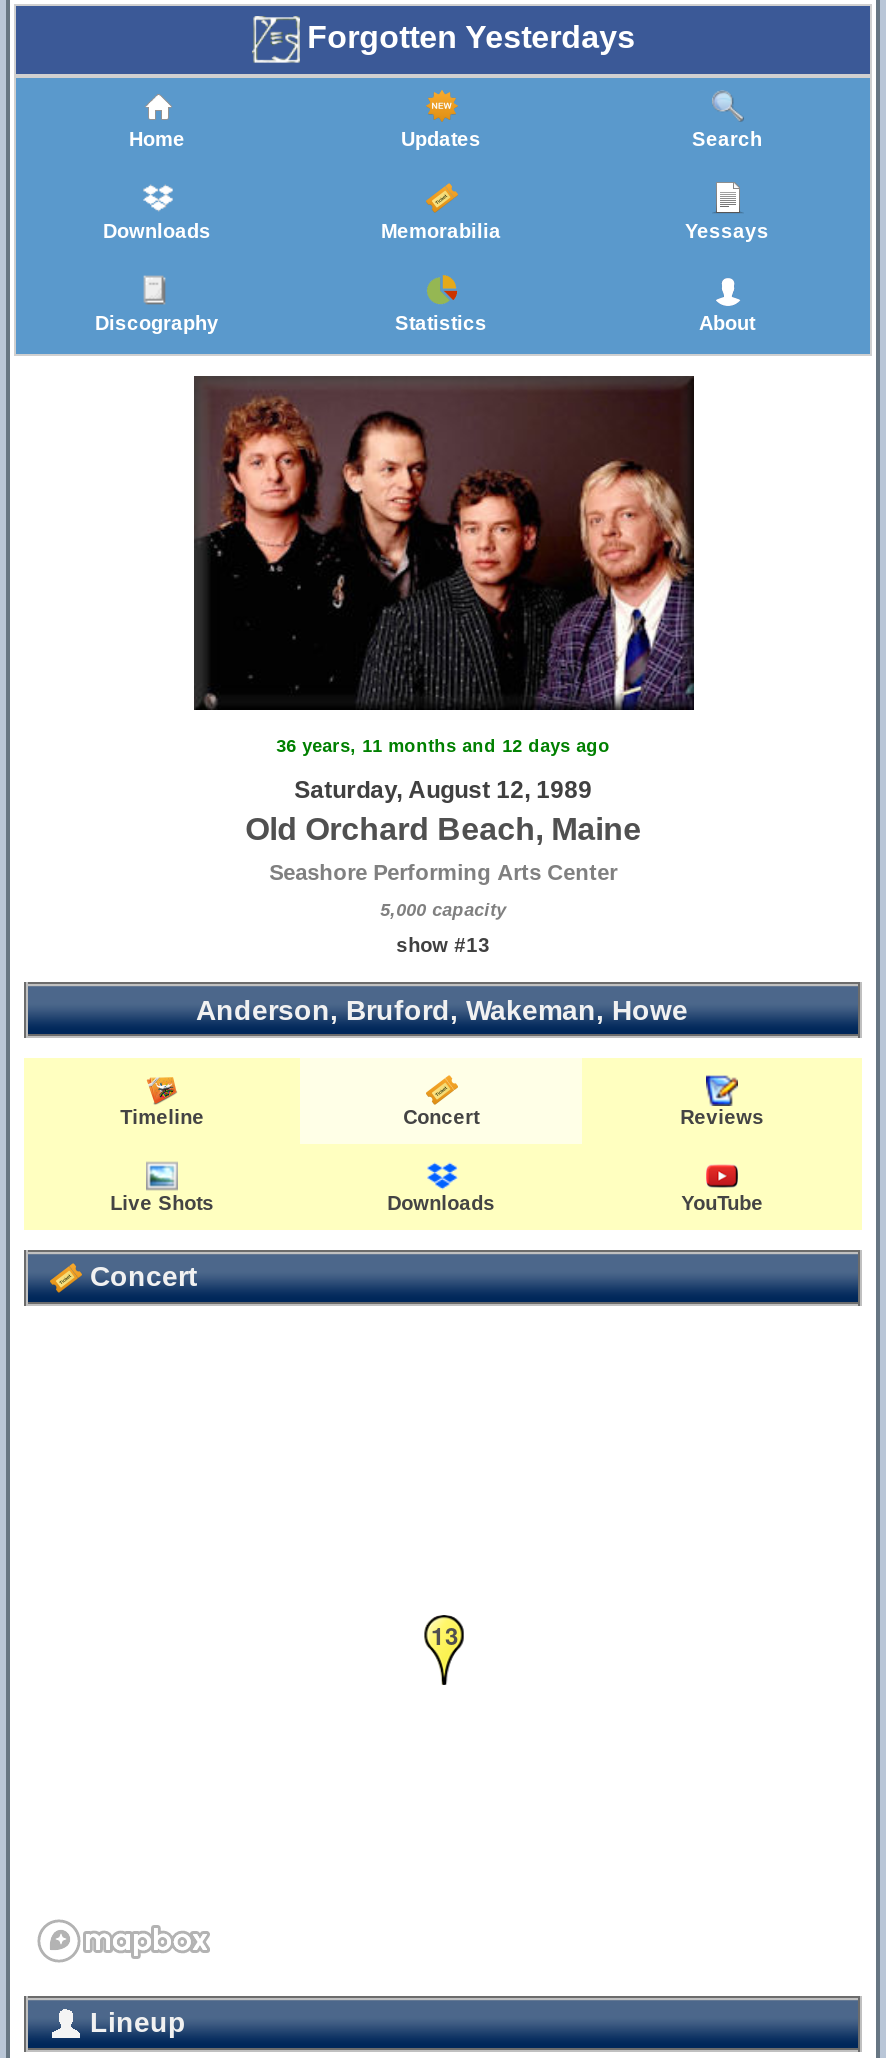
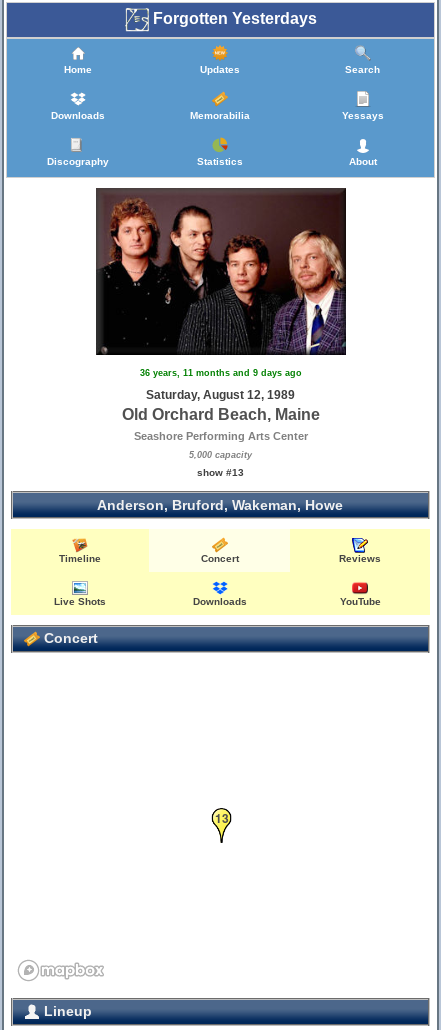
[276,736,610,756] 36 years, 11 months and 12 days ago -> [140,368,302,378] 36 years, 11 months and 9 days ago

